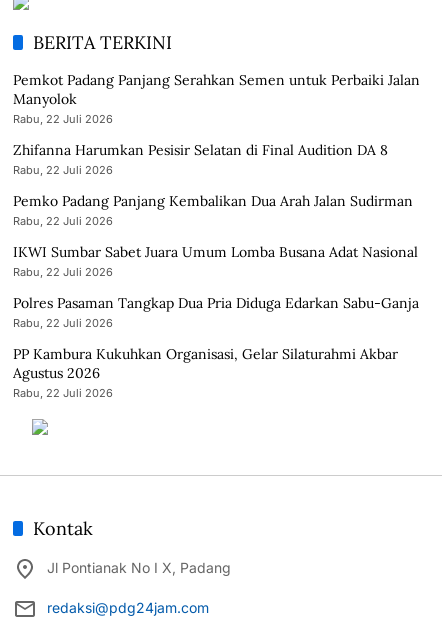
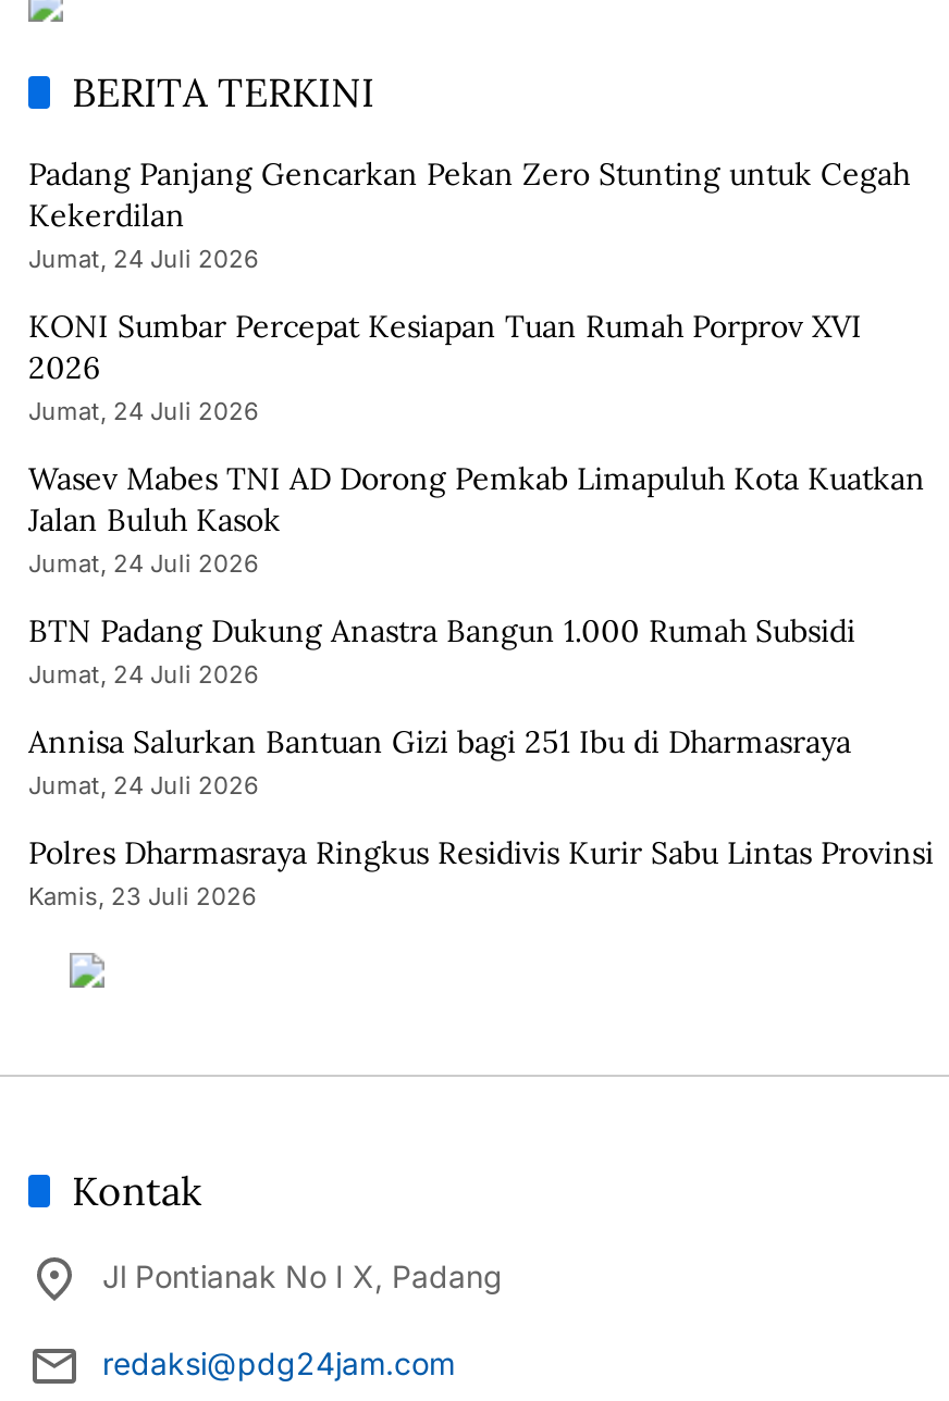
[13,71,420,126] Pemkot Padang Panjang Serahkan Semen untuk Perbaiki Jalan | Manyolok | Rabu, 22 Juli 2026 -> [28,154,910,274] Padang Panjang Gencarkan Pekan Zero Stunting untuk Cegah | Kekerdilan | Jumat, 24 Juli 2026
[13,141,388,177] Zhifanna Harumkan Pesisir Selatan di Final Audition DA 8 | Rabu, 22 Juli 2026 -> [28,307,862,426] KONI Sumbar Percepat Kesiapan Tuan Rumah Porprov XVI | 2026 | Jumat, 24 Juli 2026
[13,192,413,228] Pemko Padang Panjang Kembalikan Dua Arah Jalan Sudirman | Rabu, 22 Juli 2026 -> [28,459,925,579] Wasev Mabes TNI AD Dorong Pemkab Limapuluh Kota Kuatkan | Jalan Buluh Kasok | Jumat, 24 Juli 2026
[13,243,418,279] IKWI Sumbar Sabet Juara Umum Lomba Busana Adat Nasional | Rabu, 22 Juli 2026 -> [28,611,855,690] BTN Padang Dukung Anastra Bangun 1.000 Rumah Subsidi | Jumat, 24 Juli 2026
[13,294,419,330] Polres Pasaman Tangkap Dua Pria Diduga Edarkan Sabu-Ganja | Rabu, 22 Juli 2026 -> [28,722,851,801] Annisa Salurkan Bantuan Gizi bagi 251 Ibu di Dharmasraya | Jumat, 24 Juli 2026
[13,345,398,400] PP Kambura Kukuhkan Organisasi, Gelar Silaturahmi Akbar | Agustus 2026 | Rabu, 22 Juli 2026 -> [28,833,934,912] Polres Dharmasraya Ringkus Residivis Kurir Sabu Lintas Provinsi | Kamis, 23 Juli 2026

